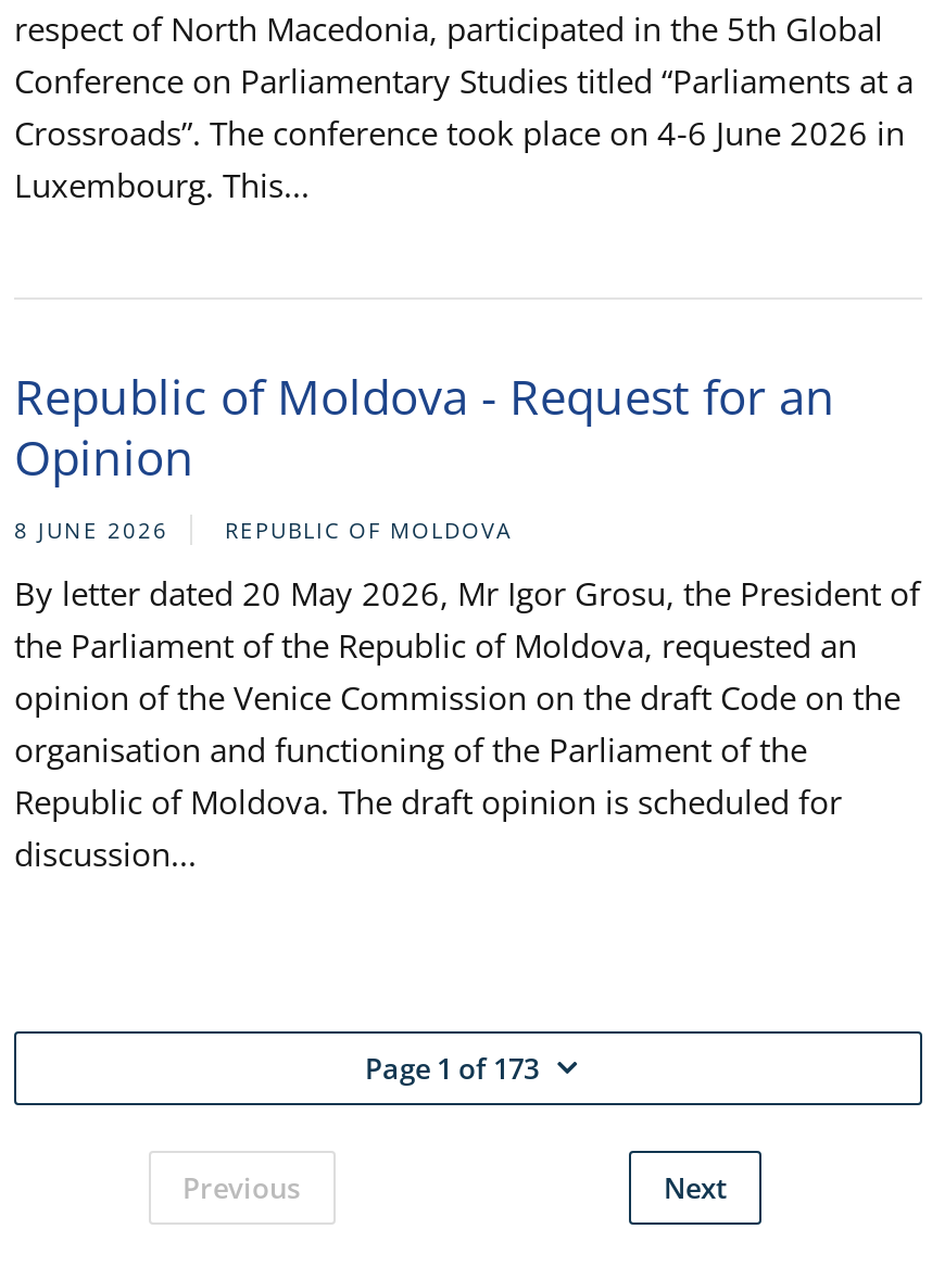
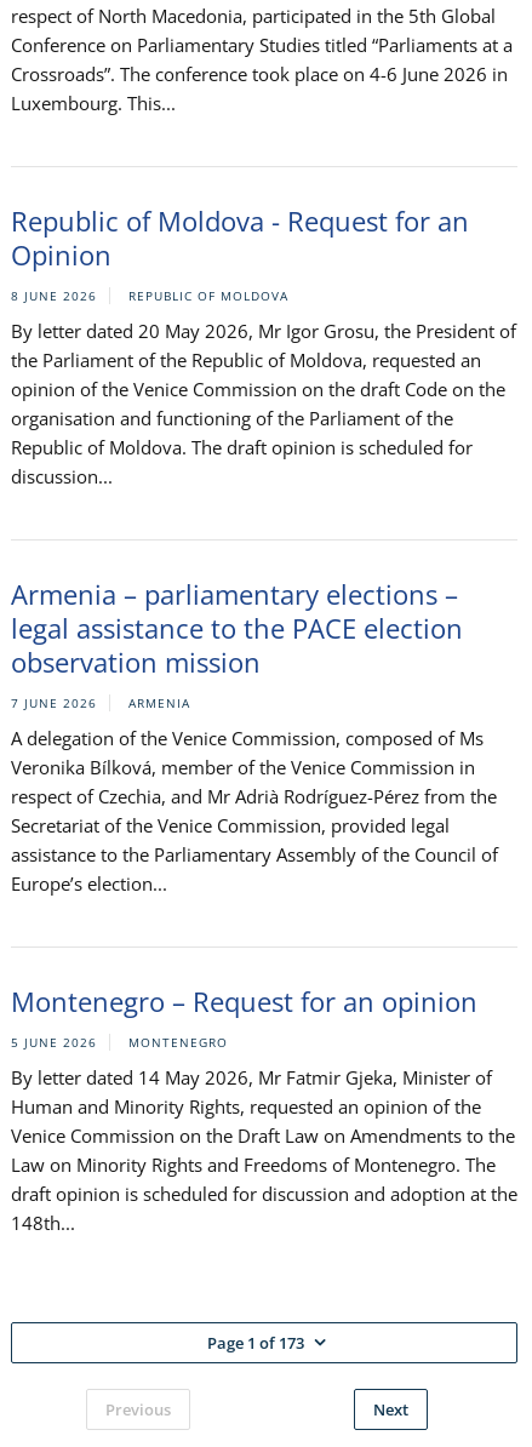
none -> [11,576,517,1235] Armenia – parliamentary elections – | legal assistance to the PACE election | observation mission | 7 JUNE 2026 | ARMENIA | A delegation of the Venice Commission, composed of Ms | Veronika Bílková, member of the Venice Commission in | respect of Czechia, and Mr Adrià Rodríguez-Pérez from the | Secretariat of the Venice Commission, provided legal | assistance to the Parliamentary Assembly of the Council of | Europe’s election... | Montenegro – Request for an opinion | 5 JUNE 2026 | MONTENEGRO | By letter dated 14 May 2026, Mr Fatmir Gjeka, Minister of | Human and Minority Rights, requested an opinion of the | Venice Commission on the Draft Law on Amendments to the | Law on Minority Rights and Freedoms of Montenegro. The | draft opinion is scheduled for discussion and adoption at the | 148th...

